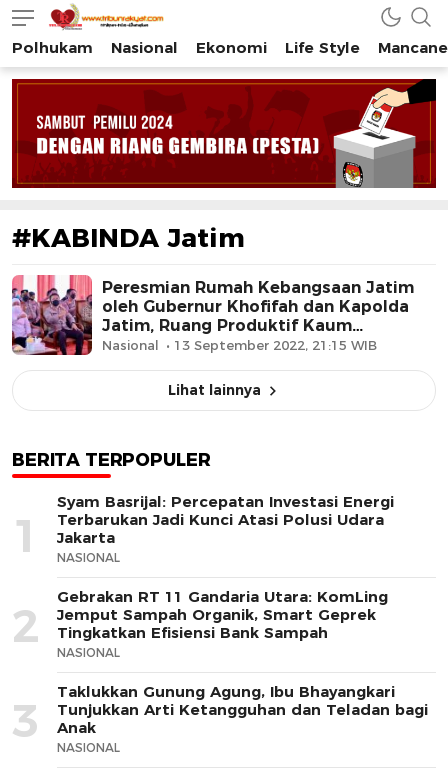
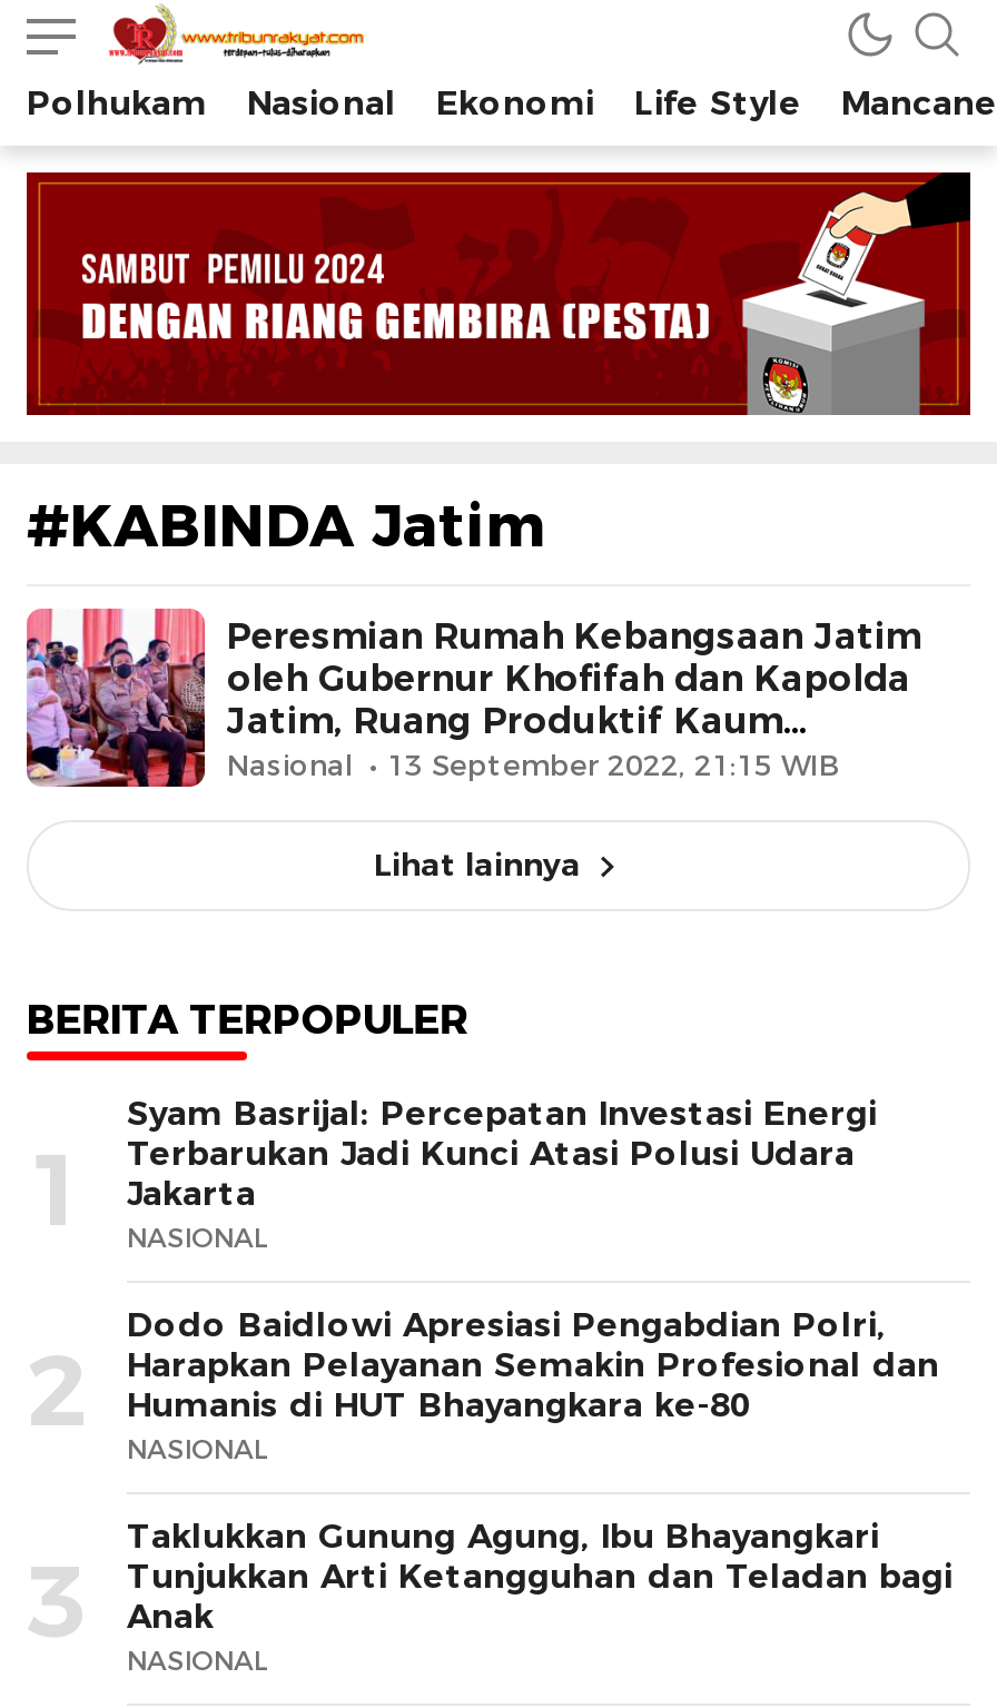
[57,587,388,642] Gebrakan RT 11 Gandaria Utara: KomLing | Jemput Sampah Organik, Smart Geprek | Tingkatkan Efisiensi Bank Sampah -> [127,1304,939,1426] Dodo Baidlowi Apresiasi Pengabdian Polri, | Harapkan Pelayanan Semakin Profesional dan | Humanis di HUT Bhayangkara ke-80

